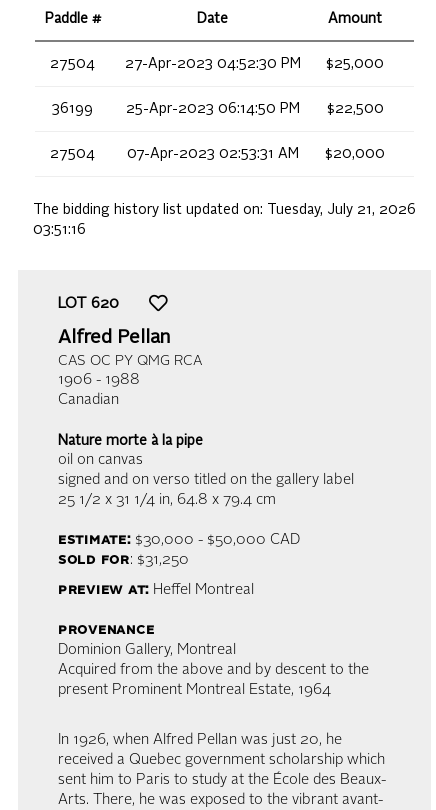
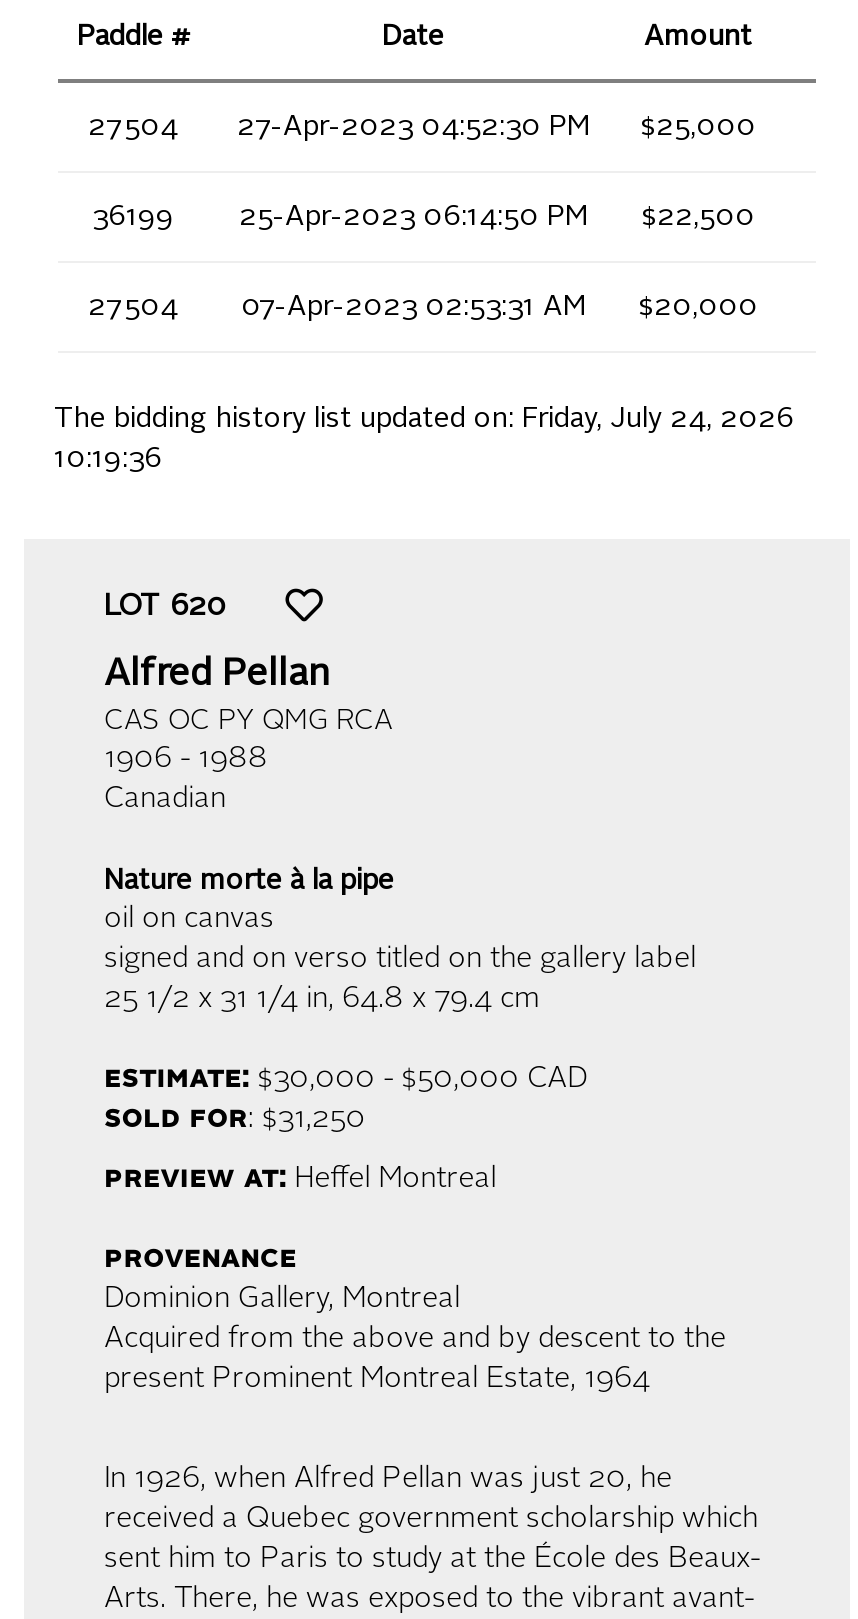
[33,202,416,216] The bidding history list updated on: Tuesday, July 21, 2026 -> [54,404,794,432] The bidding history list updated on: Friday, July 24, 2026
[33,222,86,236] 03:51:16 -> [54,444,162,472] 10:19:36

